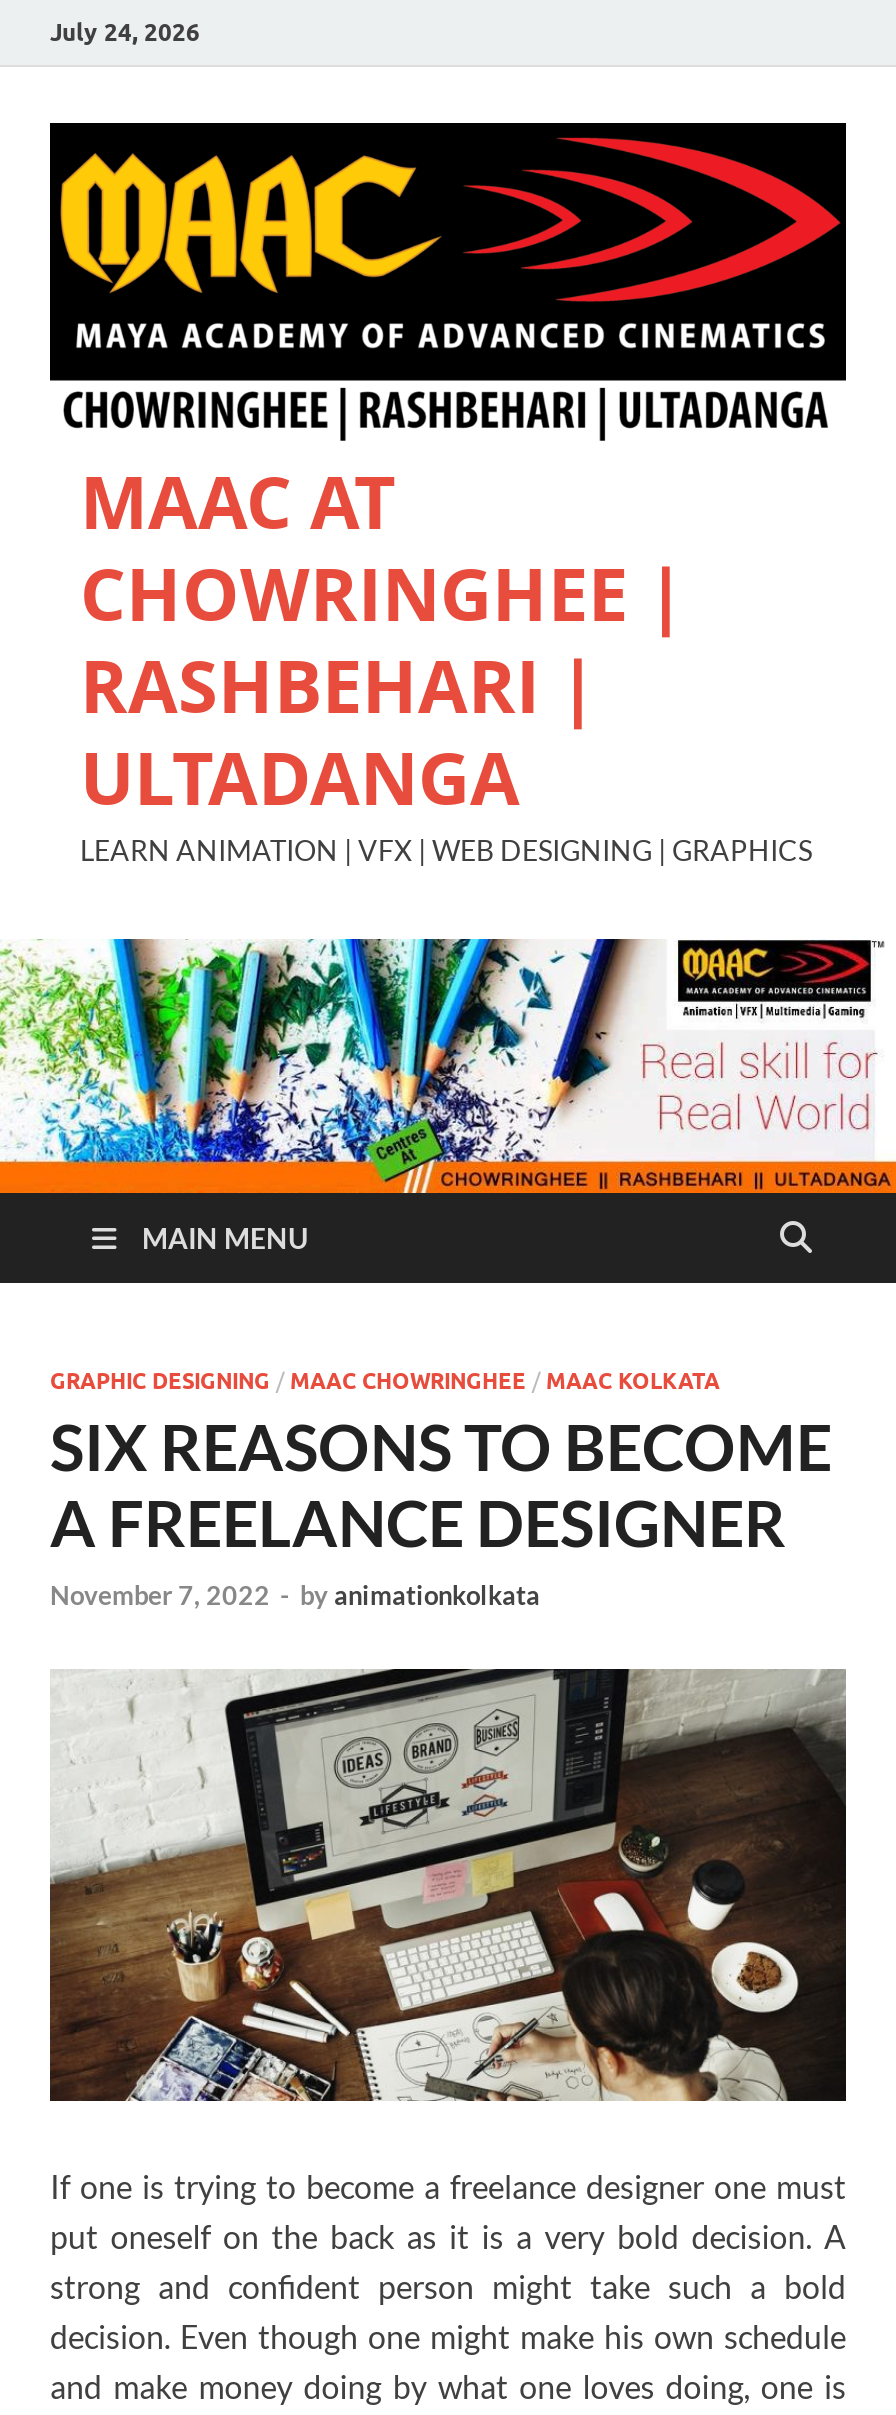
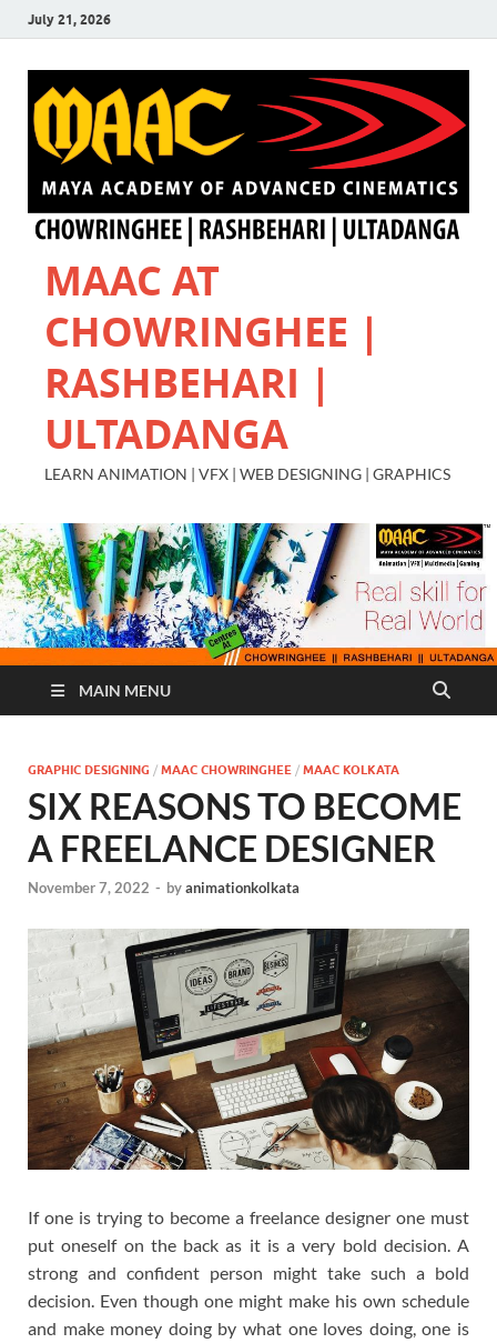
[50,16,200,46] July 24, 2026 -> [28,11,111,27] July 21, 2026

